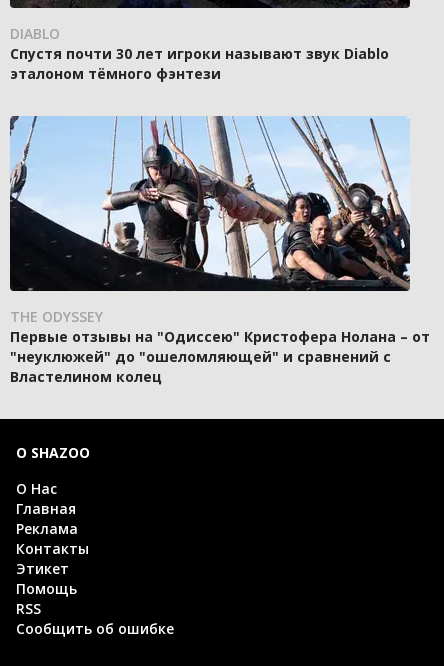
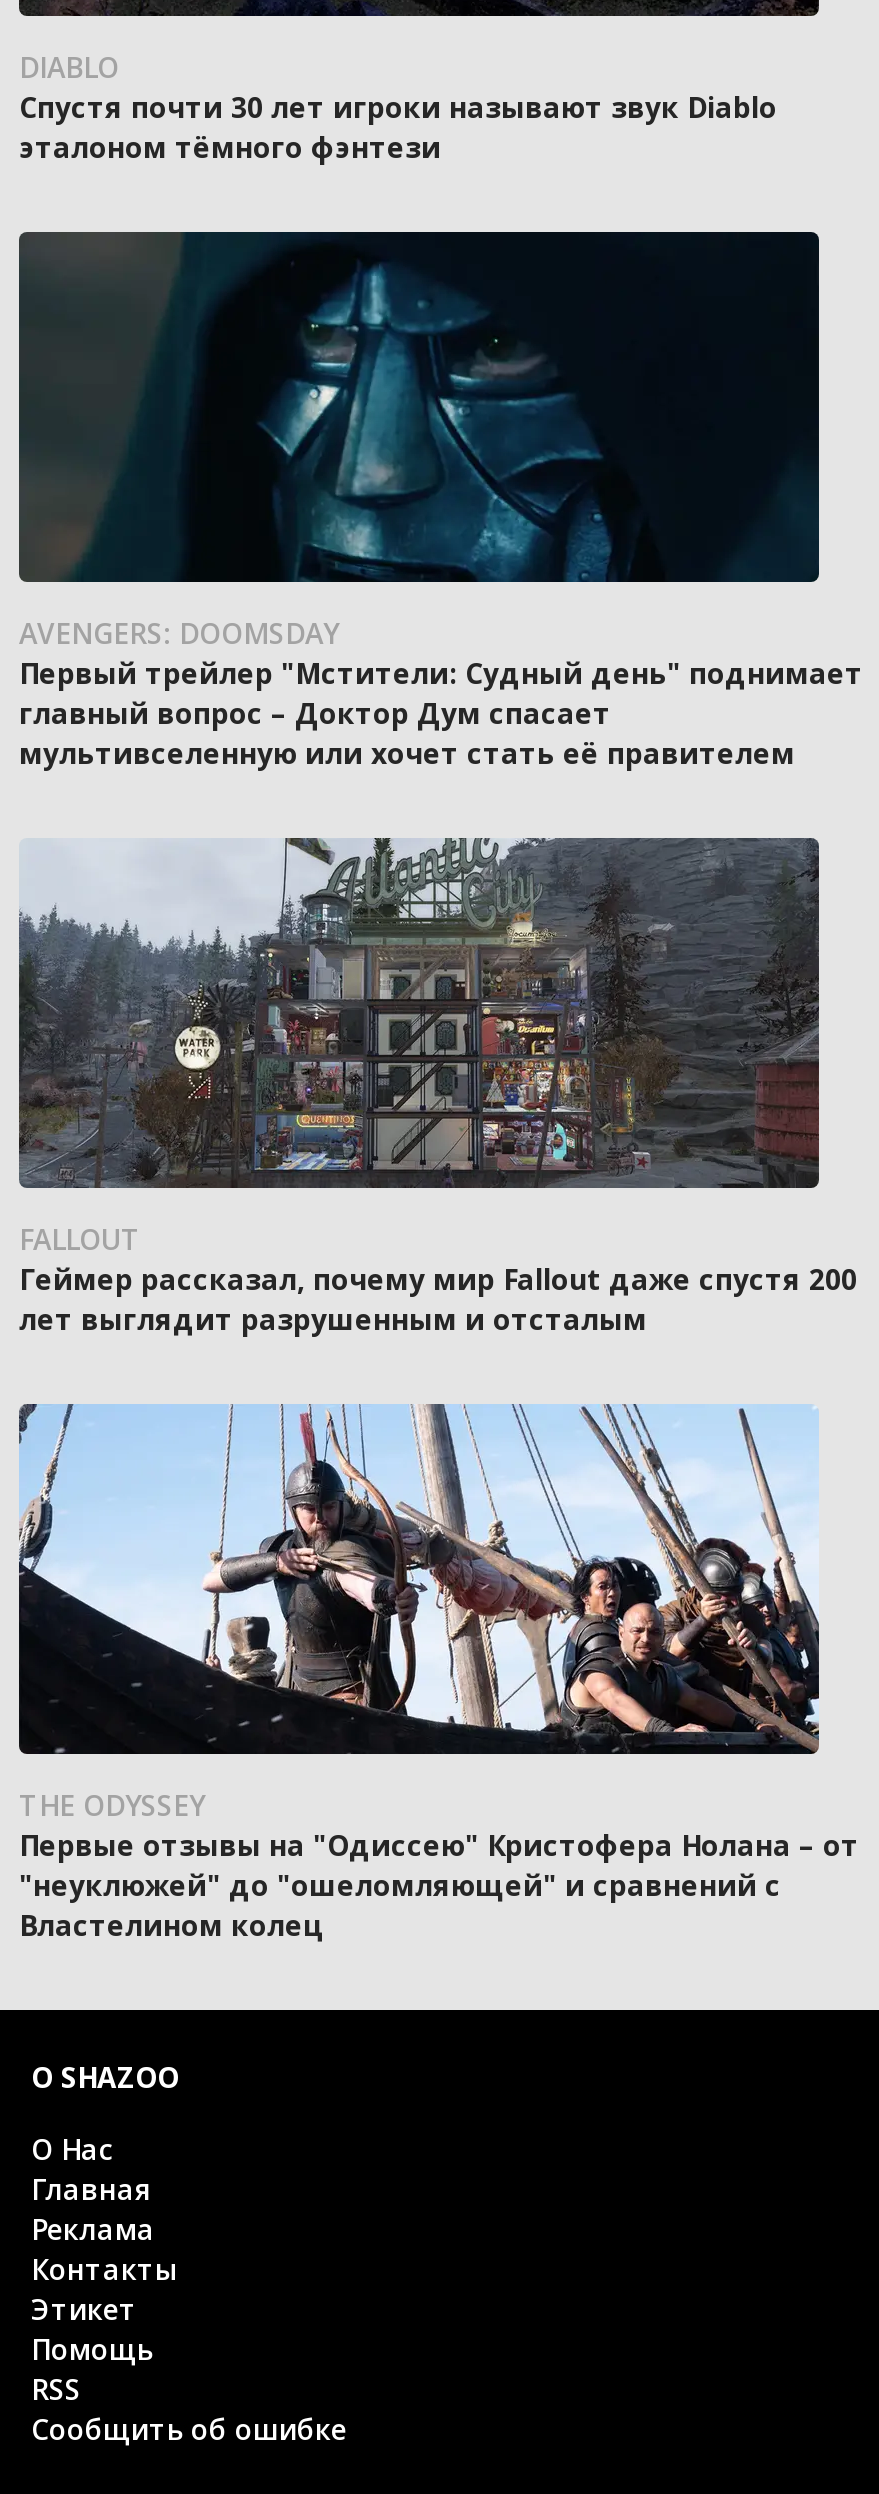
none -> [19,230,863,772] [image] | AVENGERS: DOOMSDAY | Первый трейлер "Мстители: Судный день" поднимает | главный вопрос – Доктор Дум спасает | мультивселенную или хочет стать её правителем
none -> [19,836,857,1338] [image] | FALLOUT | Геймер рассказал, почему мир Fallout даже спустя 200 | лет выглядит разрушенным и отсталым

